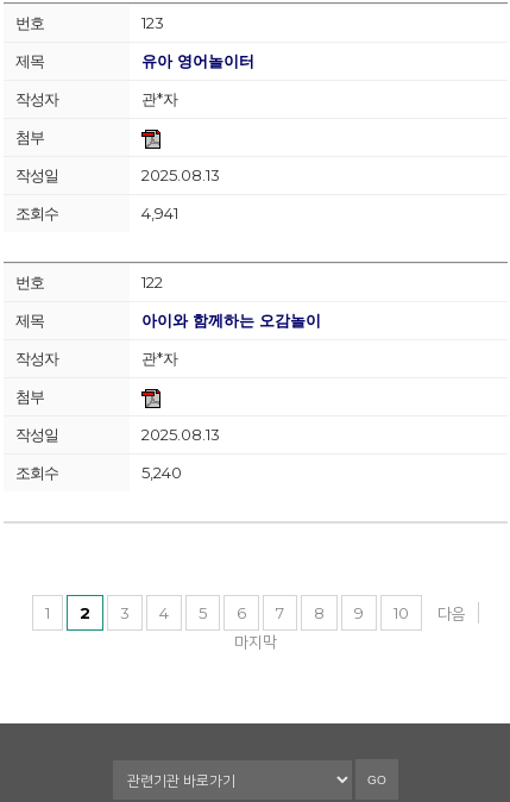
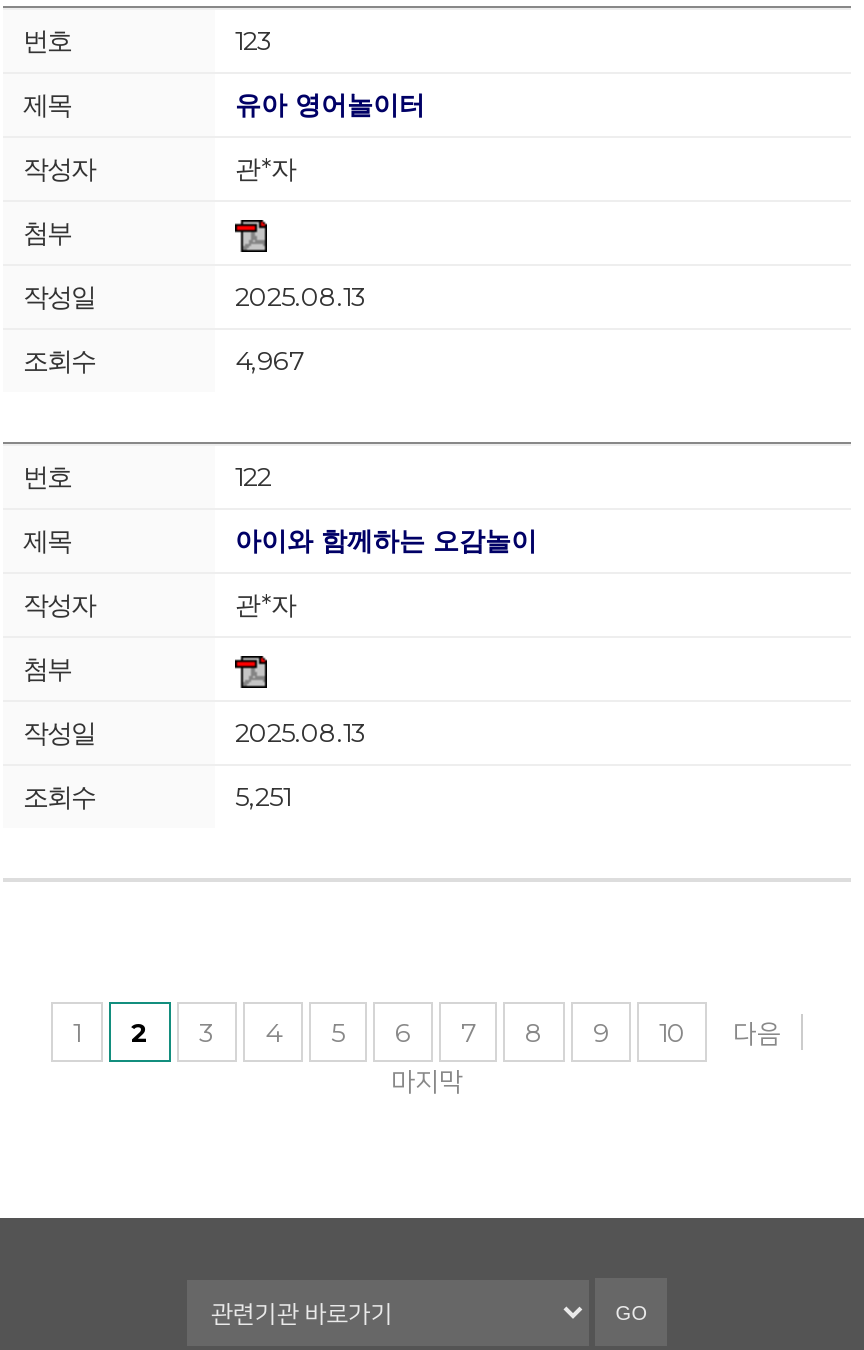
[141,204,178,223] 4,941 -> [235,344,303,376] 4,967
[141,463,182,482] 5,240 -> [235,780,291,812] 5,251

